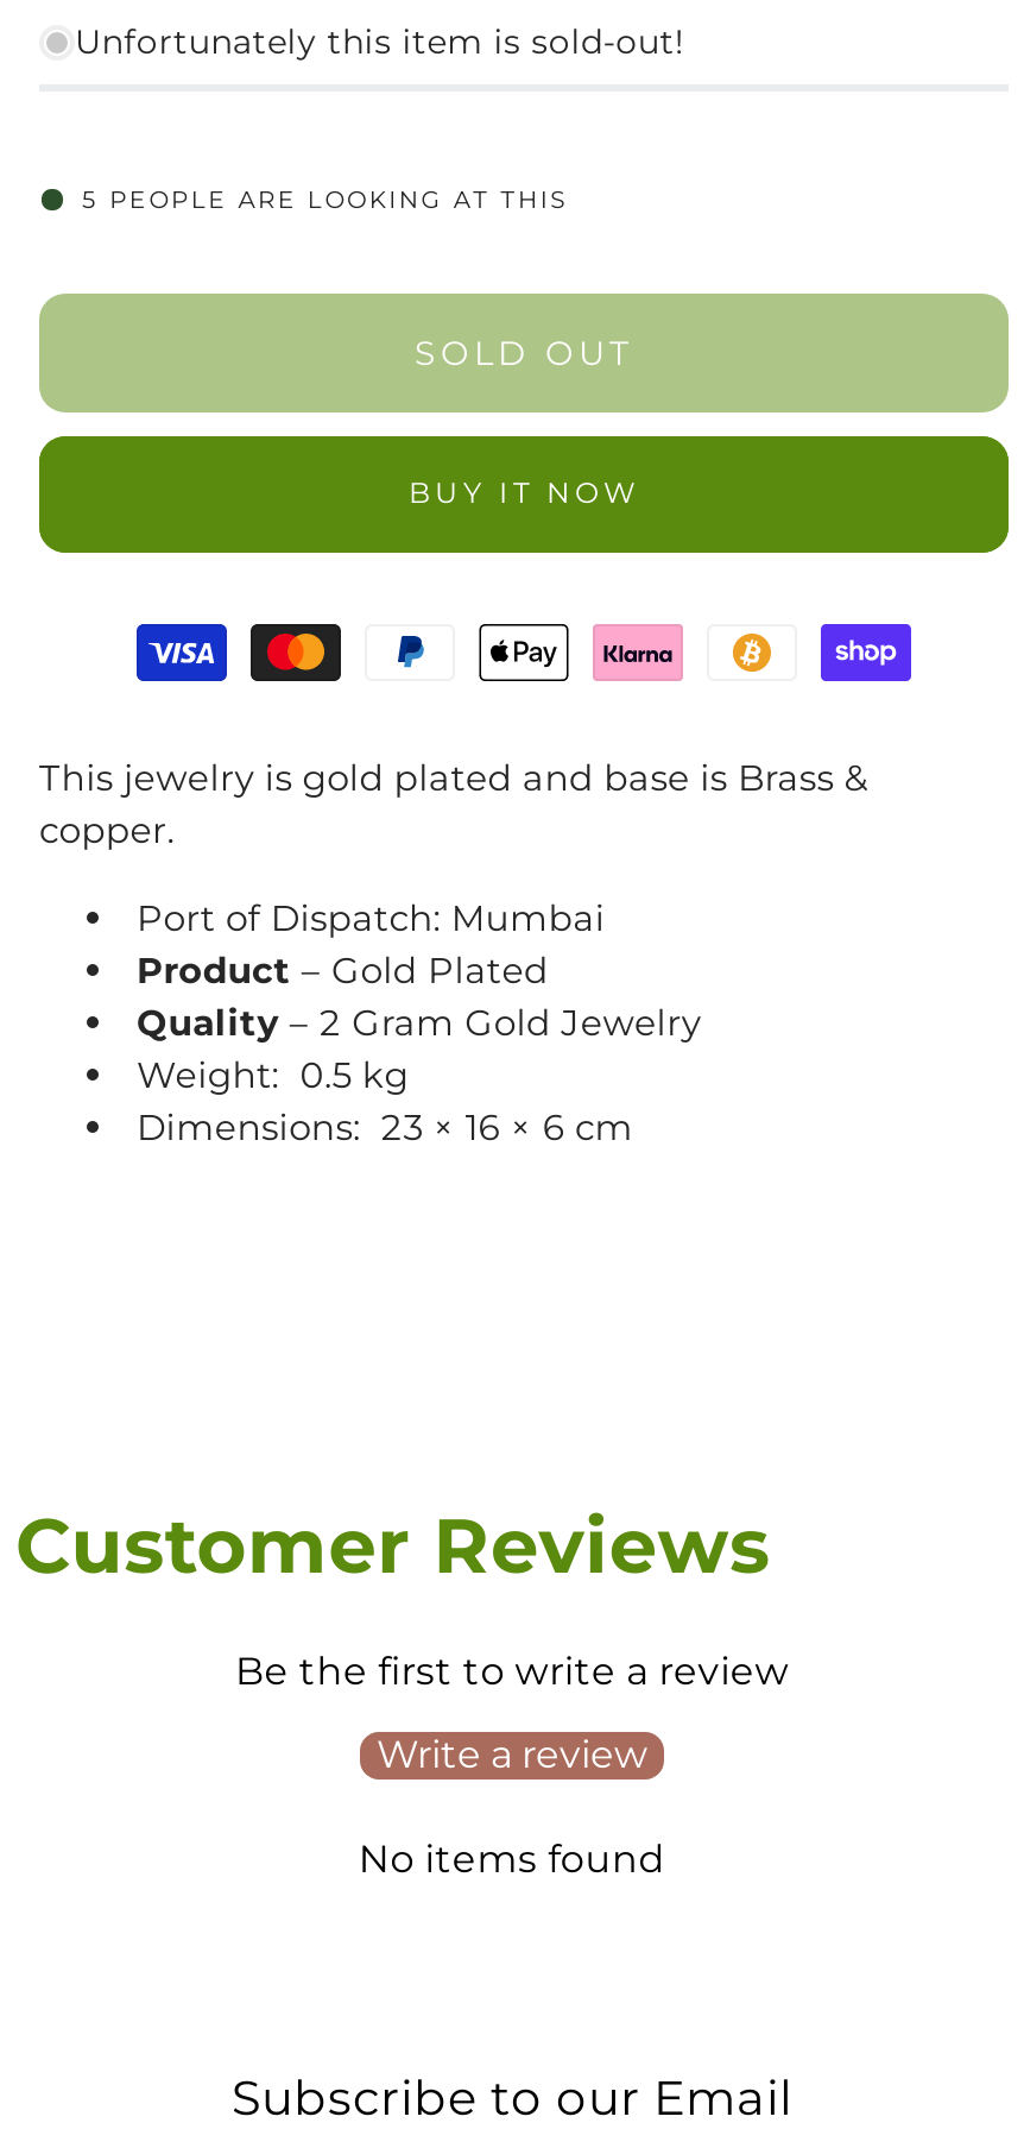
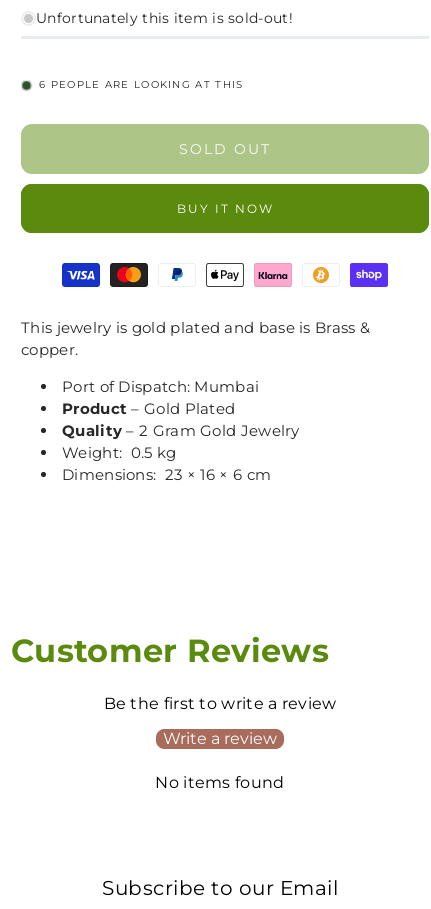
[82,183,568,214] 5 PEOPLE ARE LOOKING AT THIS -> [39,78,243,91] 6 PEOPLE ARE LOOKING AT THIS

